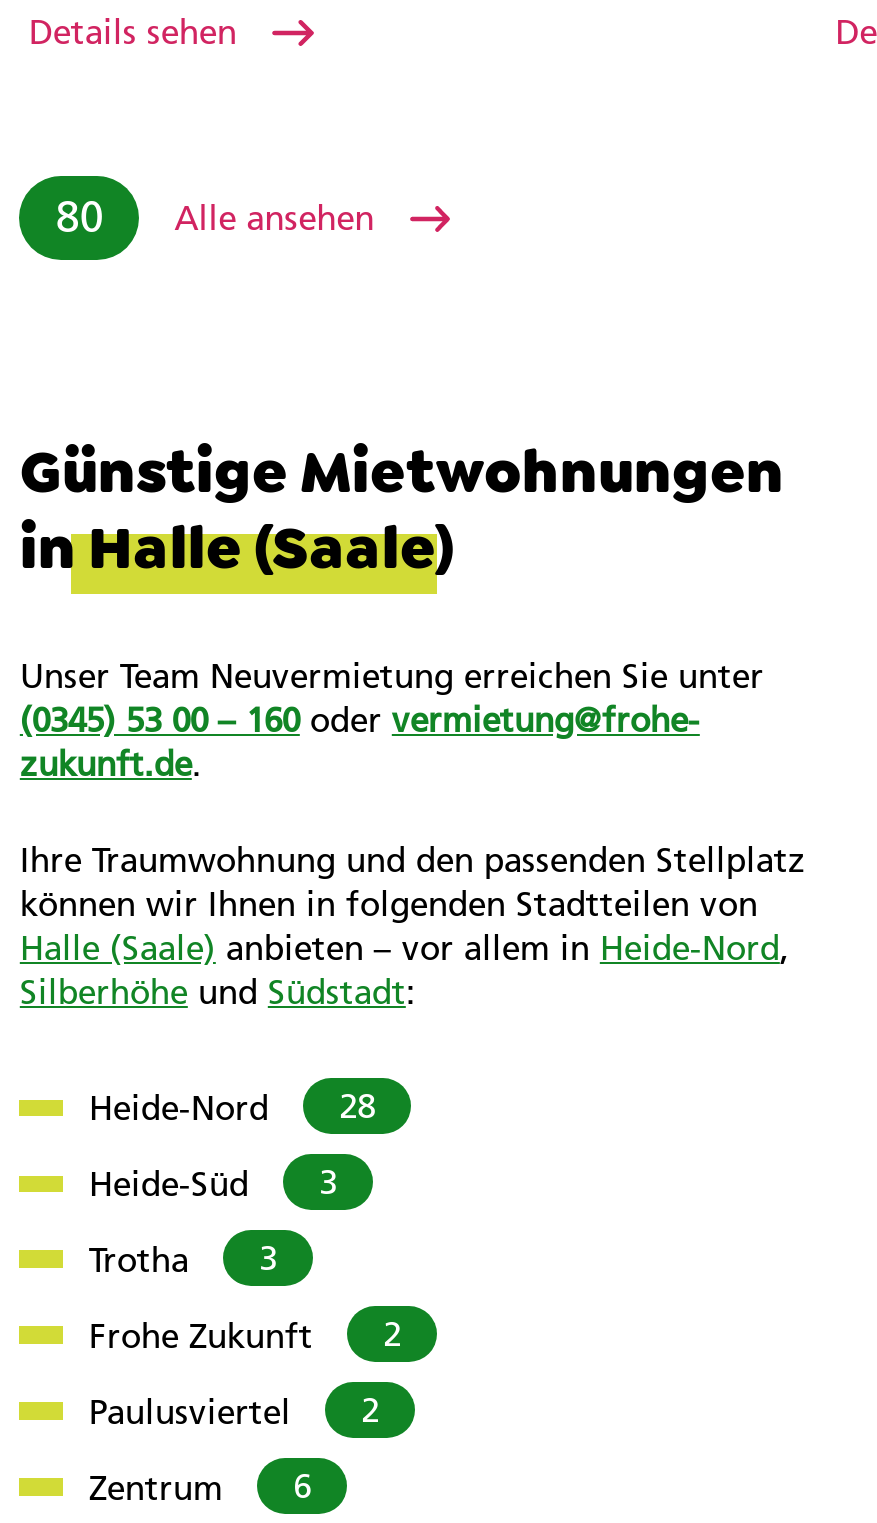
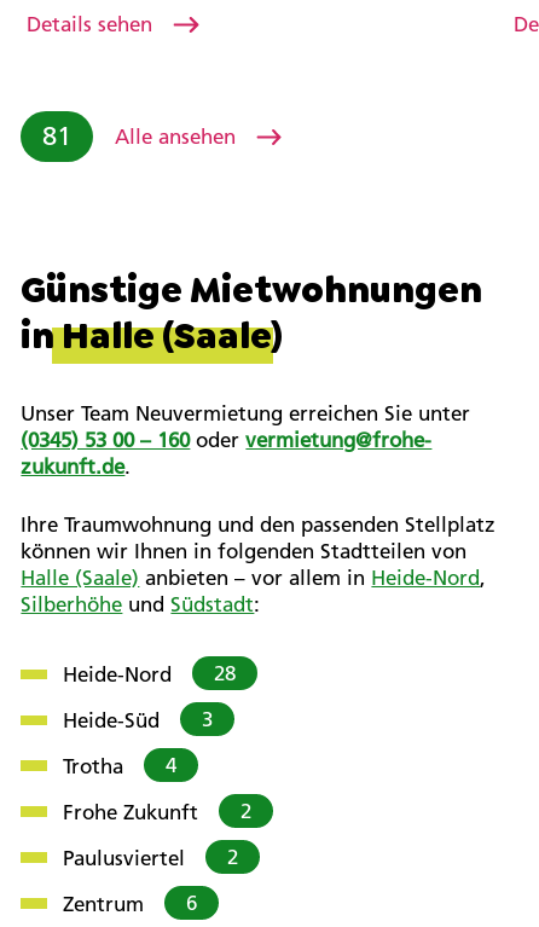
[56,191,374,245] 80 Alle ansehen -> [43,120,235,153] 81 Alle ansehen
[89,1239,277,1280] Trotha 3 -> [63,753,177,778] Trotha 4

